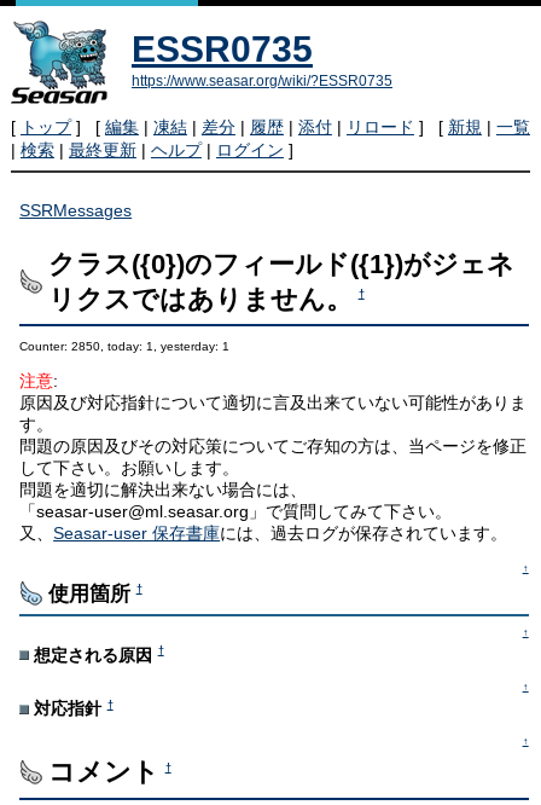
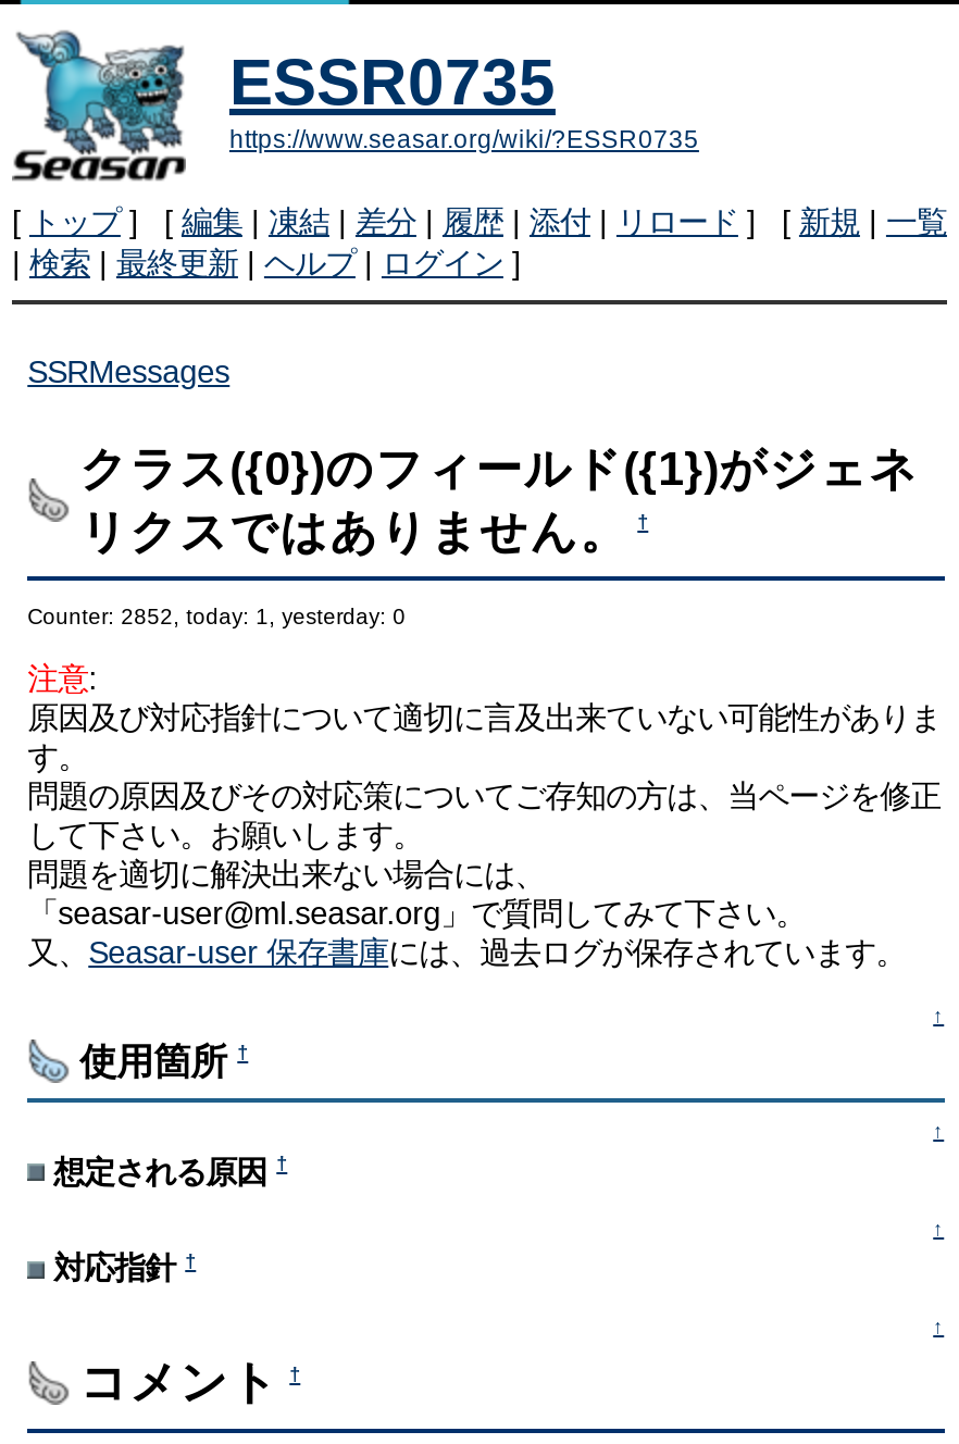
[19,340,230,353] Counter: 2850, today: 1, yesterday: 1 -> [27,604,406,628] Counter: 2852, today: 1, yesterday: 0

